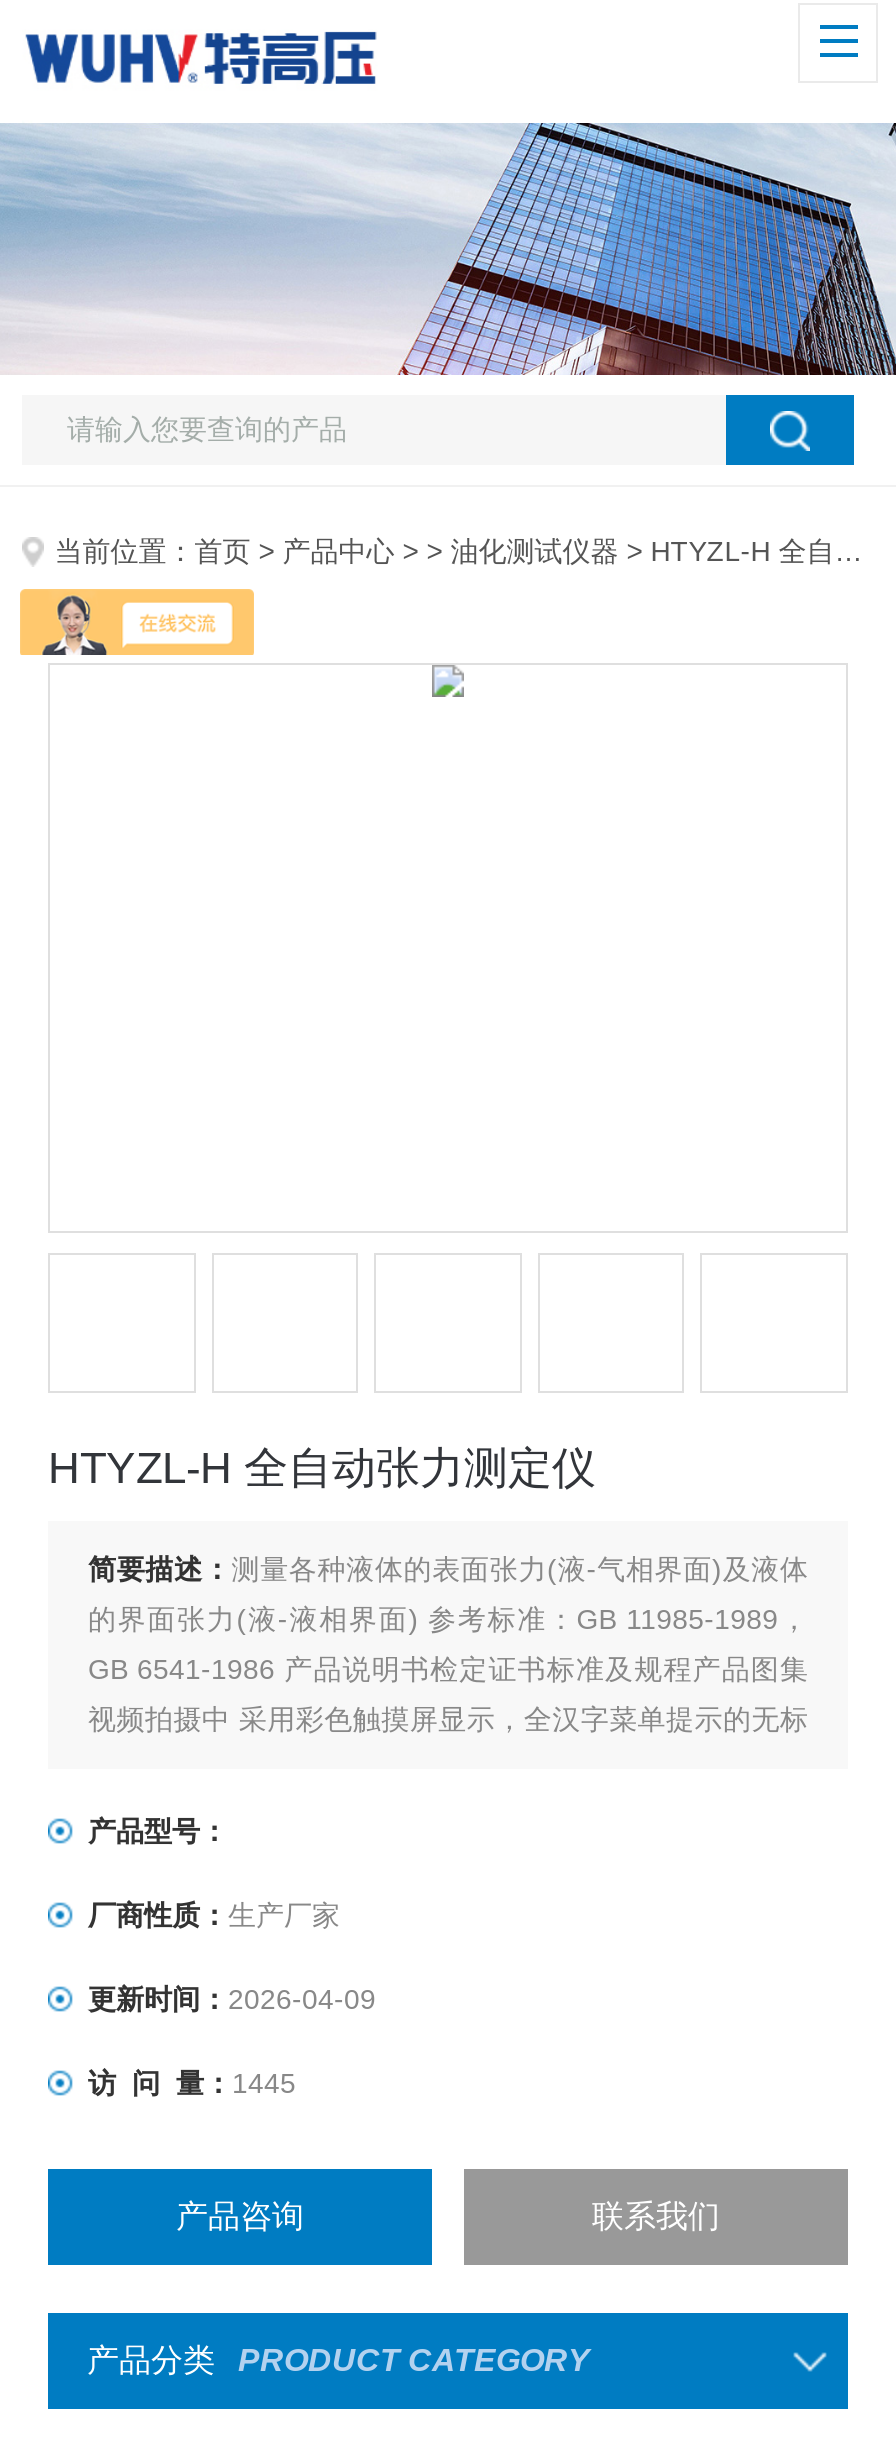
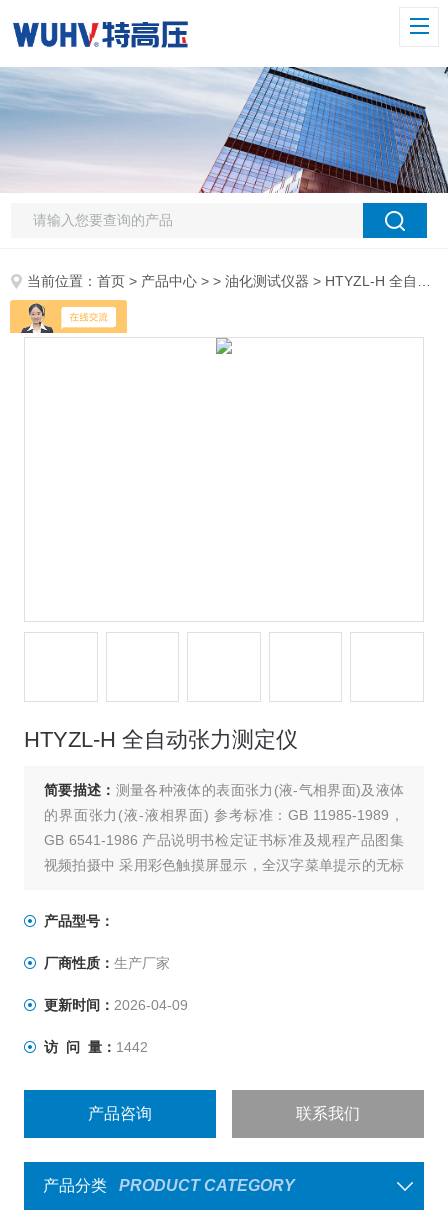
[88,2068,296,2100] 访 问 量：1445 -> [44,1039,148,1055] 访 问 量：1442

